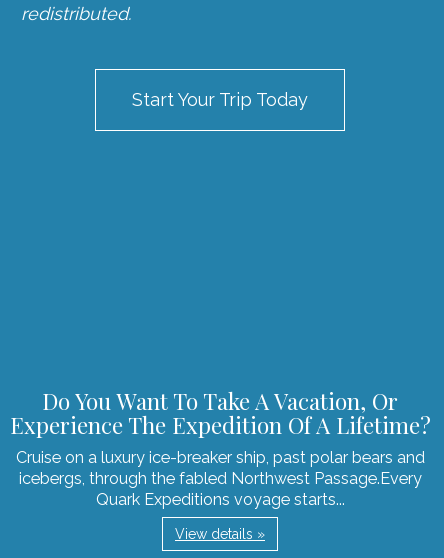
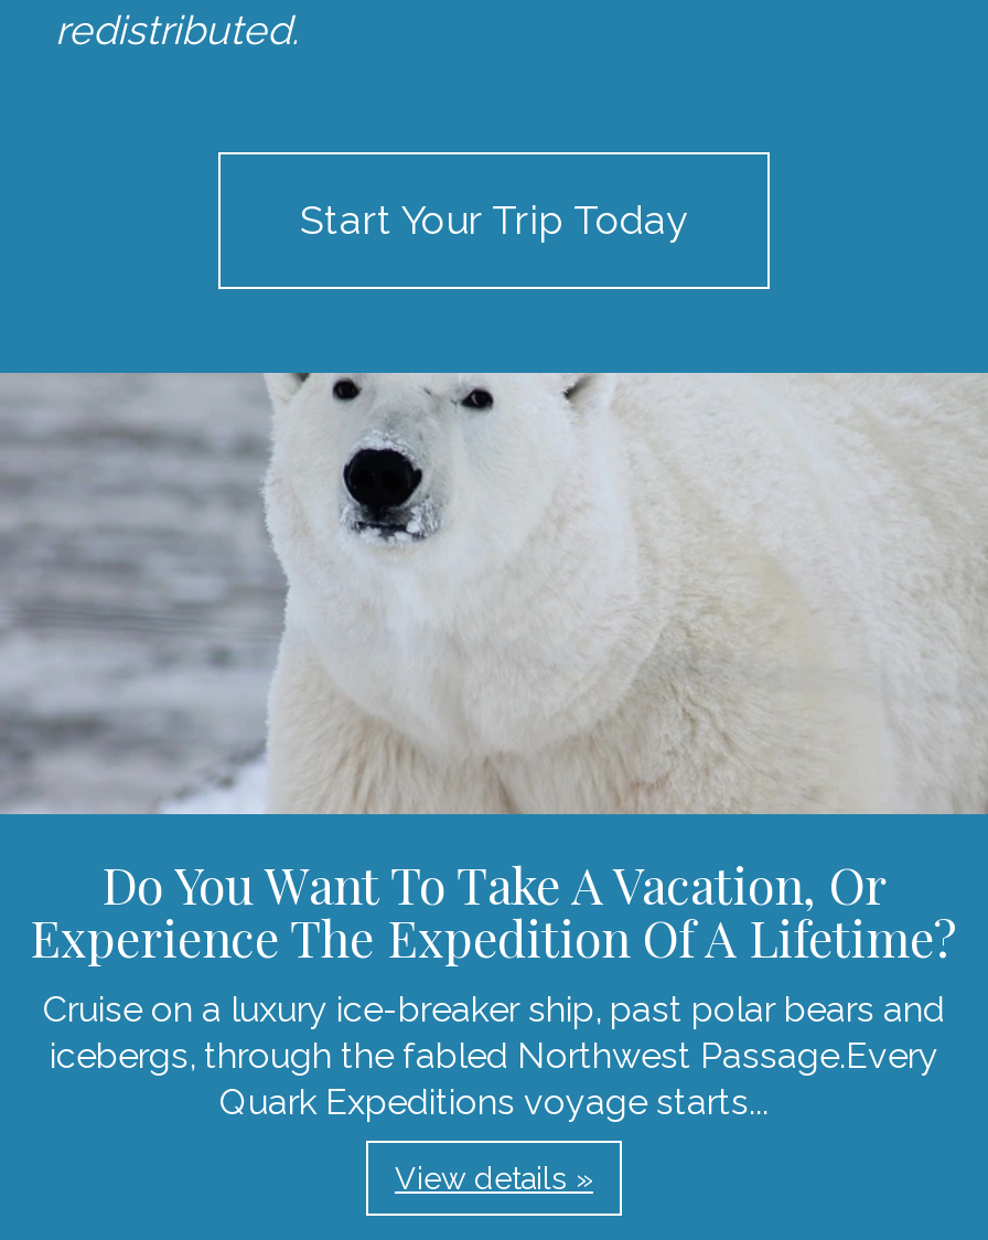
none -> [7,371,981,816] [image]

